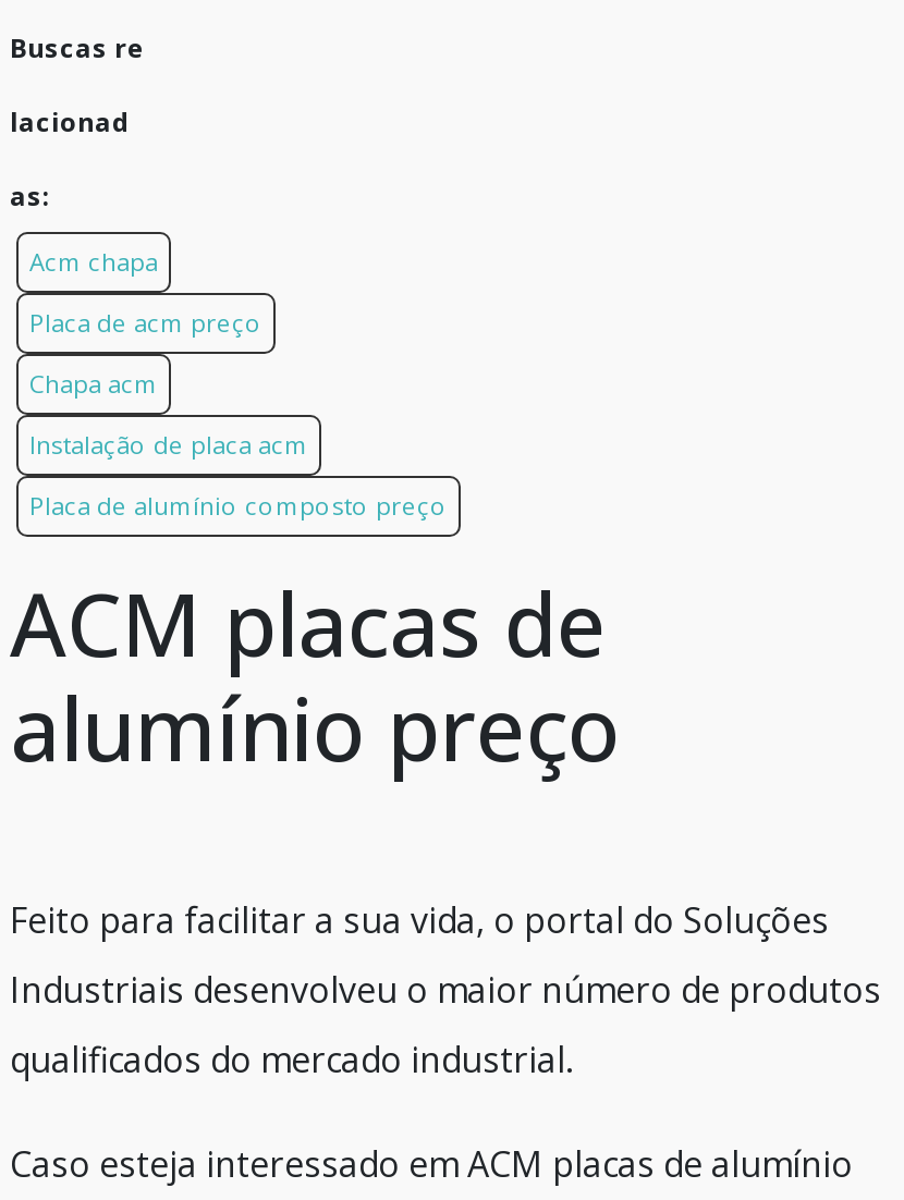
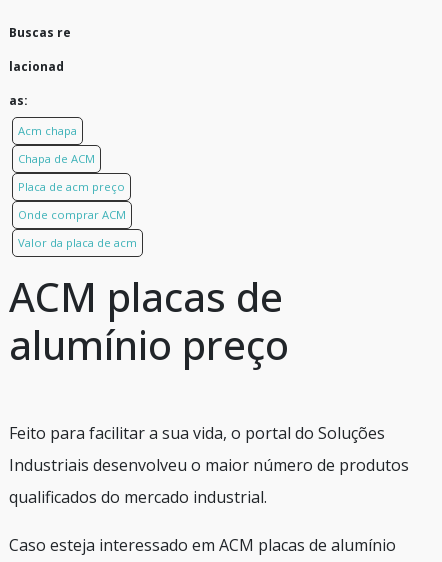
none -> [18,151,95,166] Chapa de ACM
moved [29,306,262,338] -> [18,179,125,194]: Placa de acm preço
[29,367,448,521] Chapa acm | Instalação de placa acm | Placa de alumínio composto preço -> [18,207,137,250] Onde comprar ACM | Valor da placa de acm

